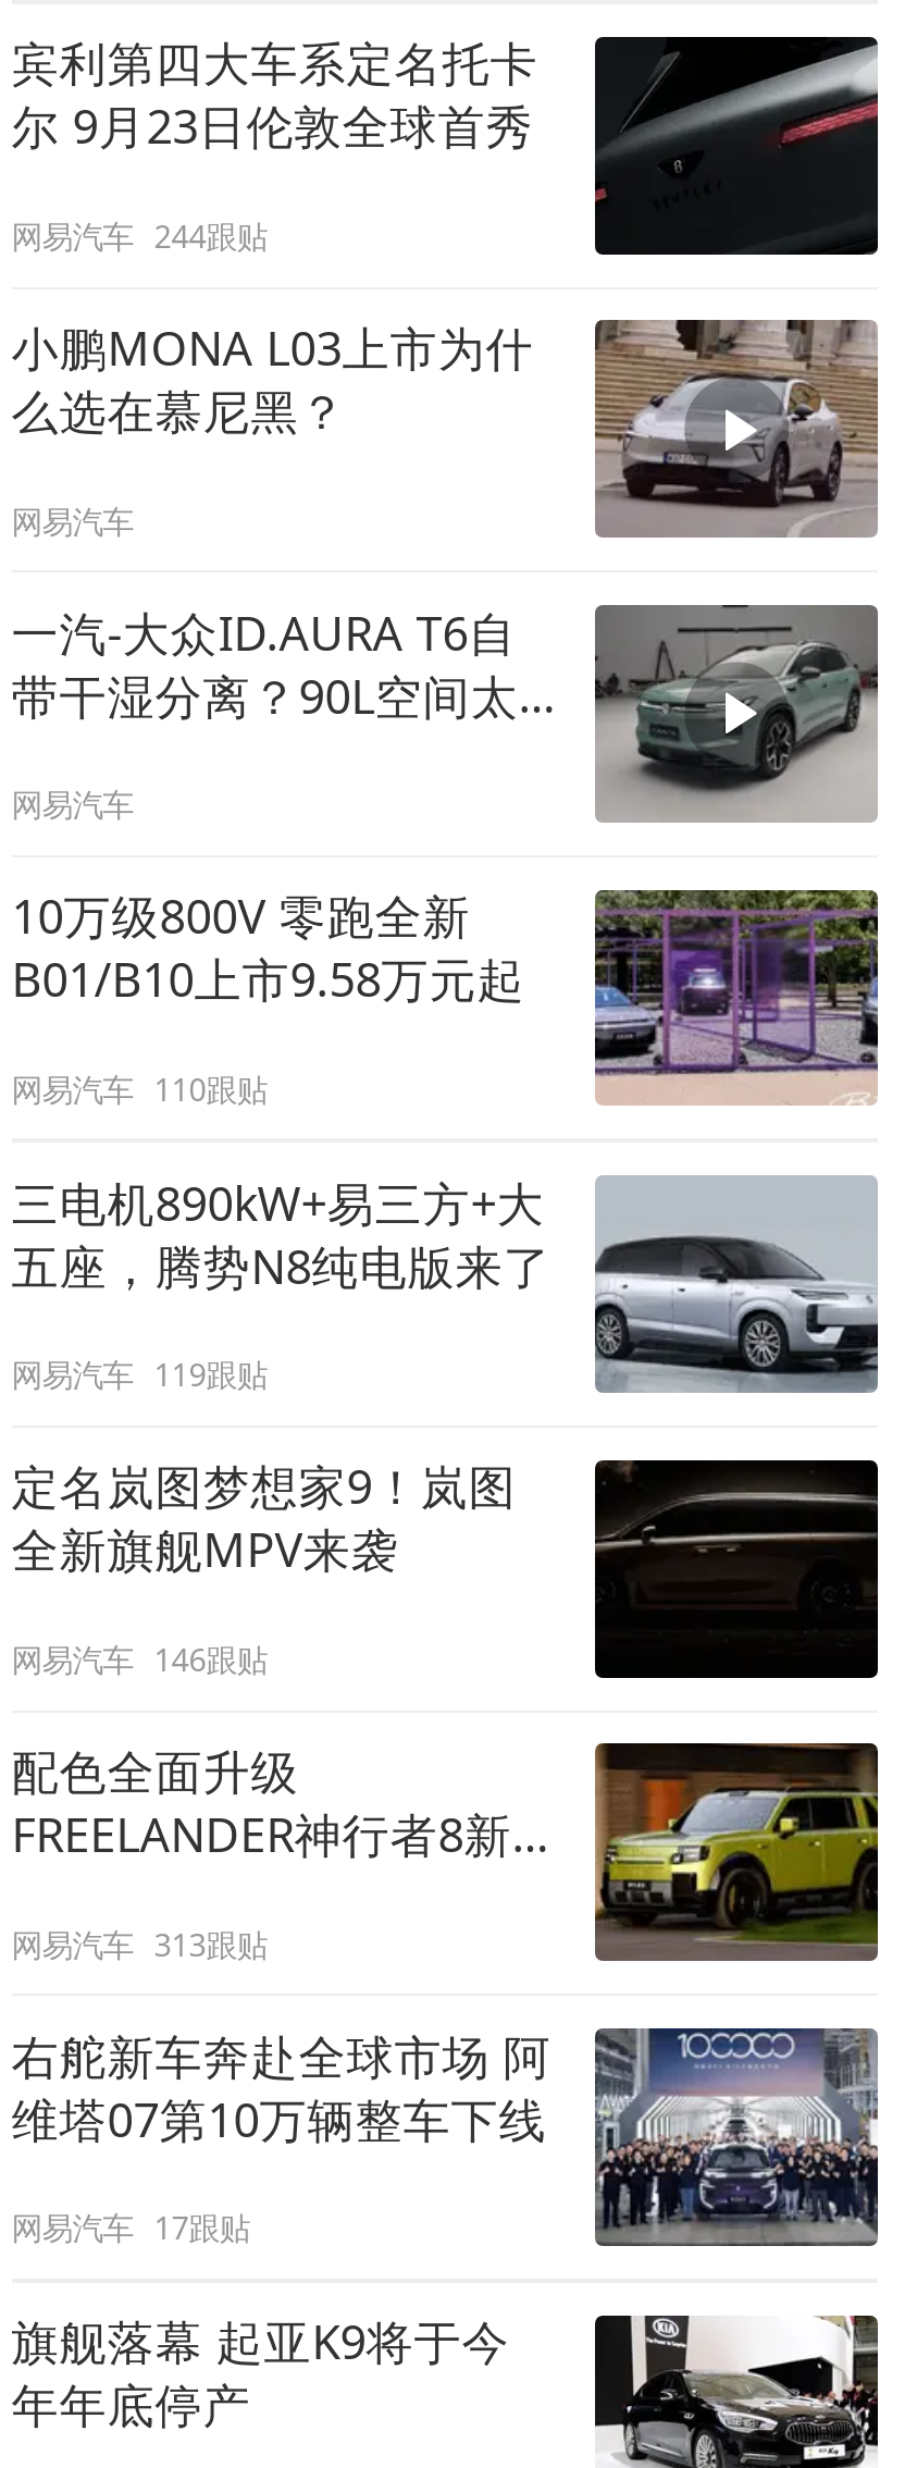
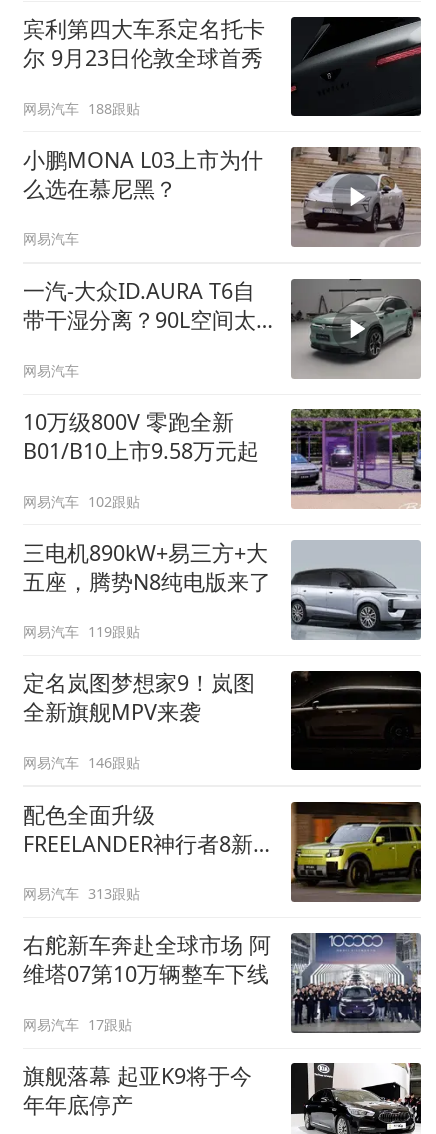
[11,215,267,256] 网易汽车 244跟贴 -> [23,99,140,118] 网易汽车 188跟贴
[11,1068,267,1109] 网易汽车 110跟贴 -> [23,492,140,511] 网易汽车 102跟贴

